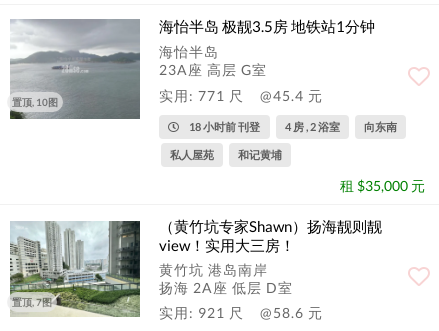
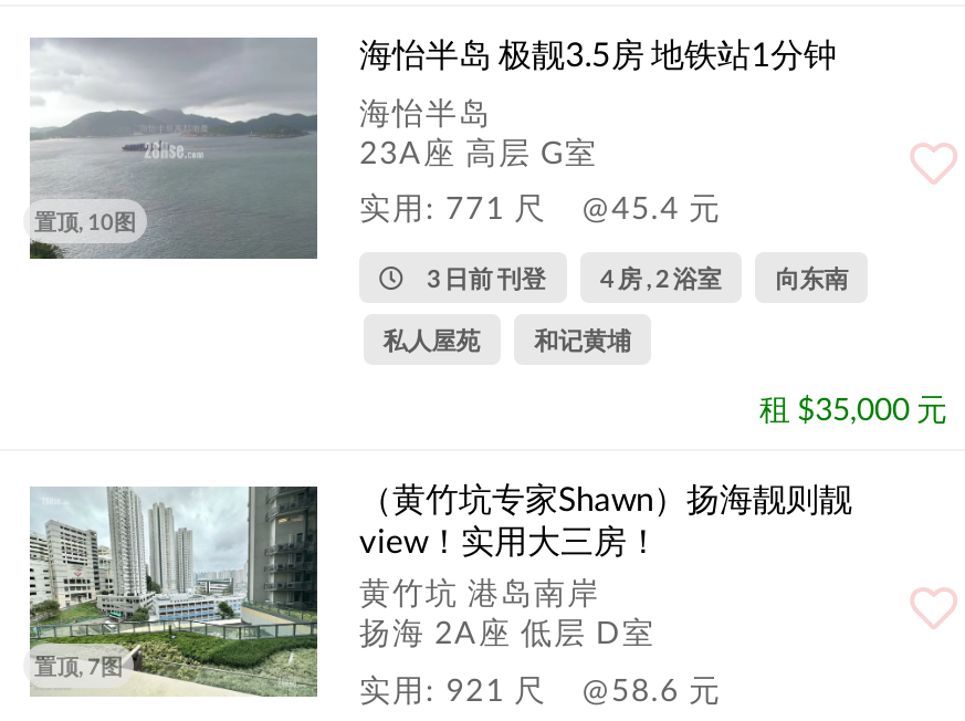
[187,120,397,133] 18 小时前 刊登 4 房 , 2 浴室 向东南 -> [422,264,848,293] 3 日前 刊登 4 房 , 2 浴室 向东南

